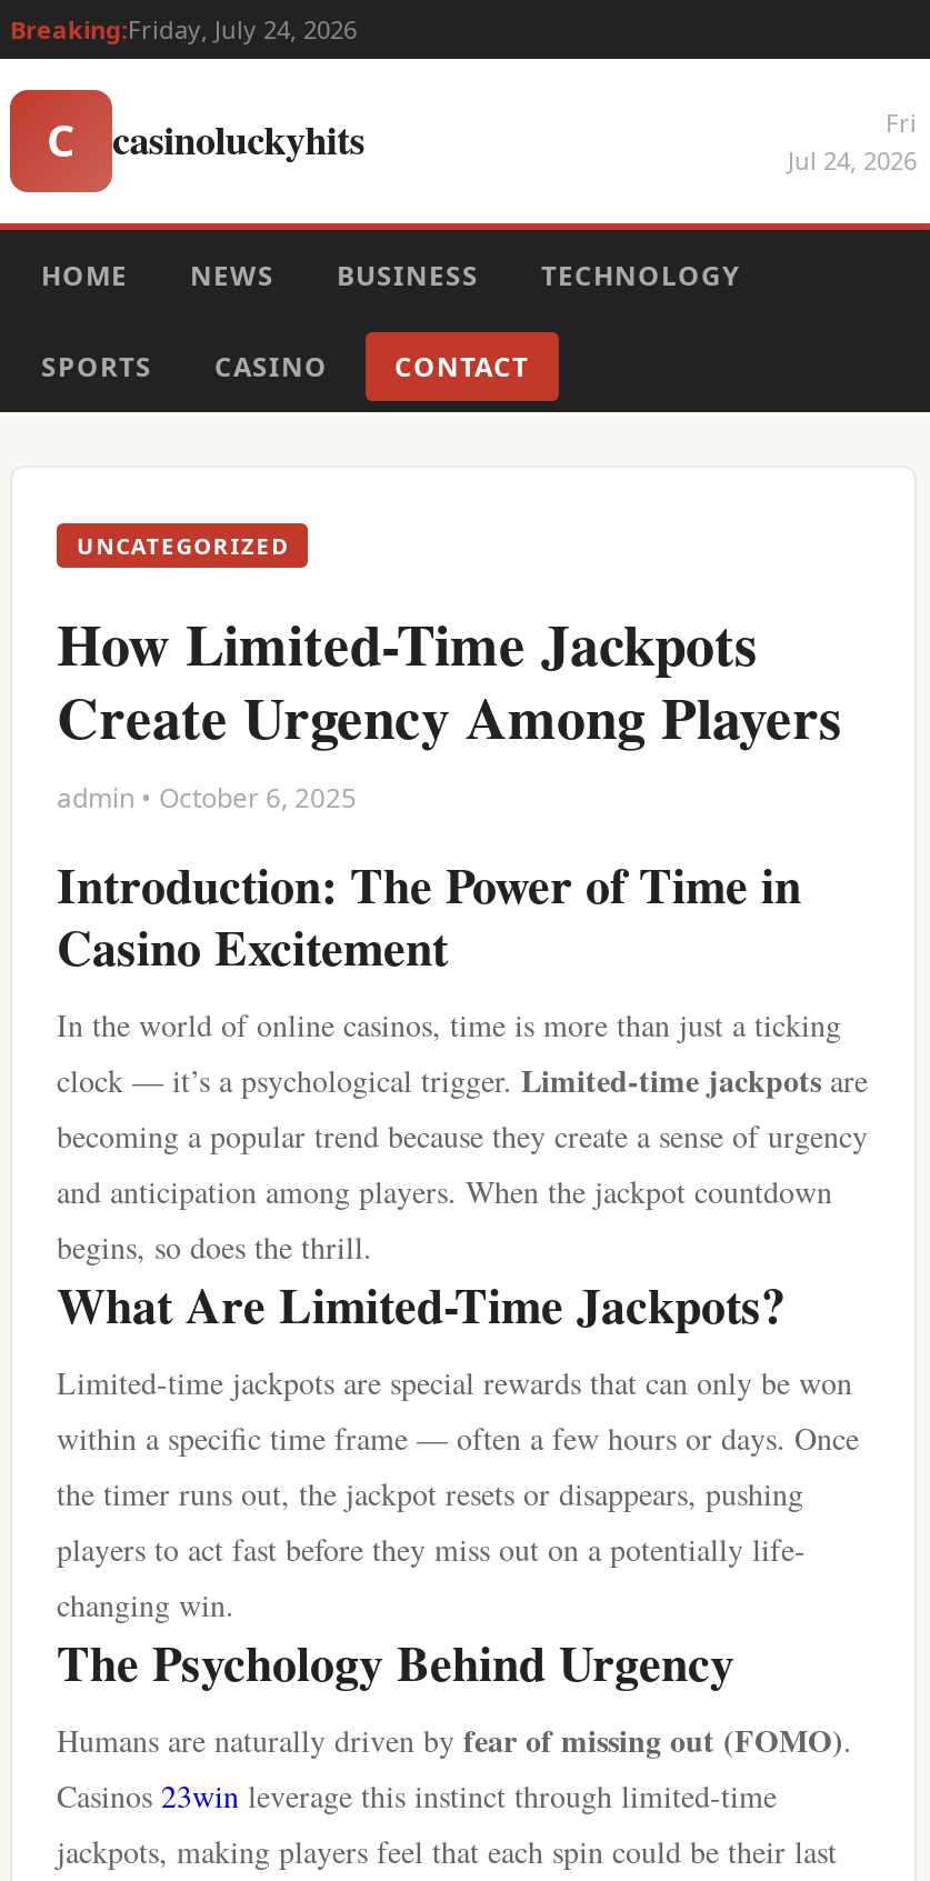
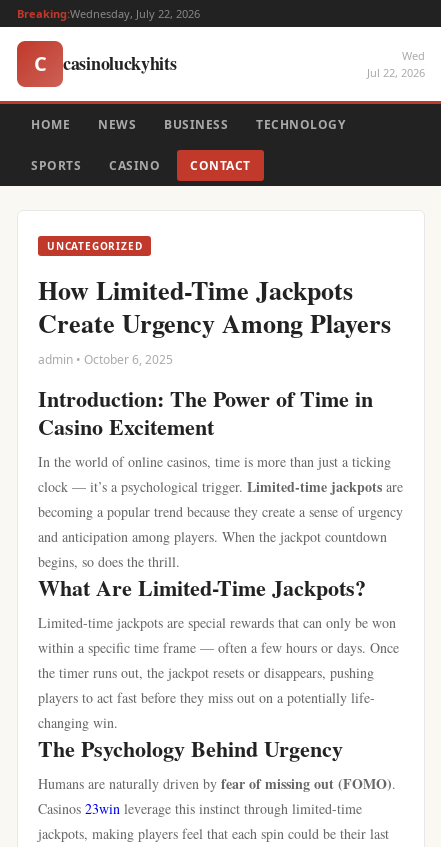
[10,12,357,46] Breaking:Friday, July 24, 2026 -> [17,6,200,21] Breaking:Wednesday, July 22, 2026
[788,106,917,177] Fri | Jul 24, 2026 -> [367,48,425,80] Wed | Jul 22, 2026

